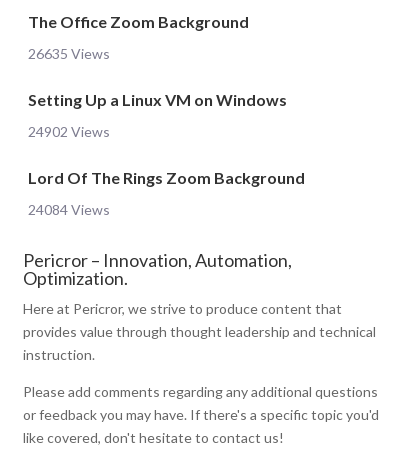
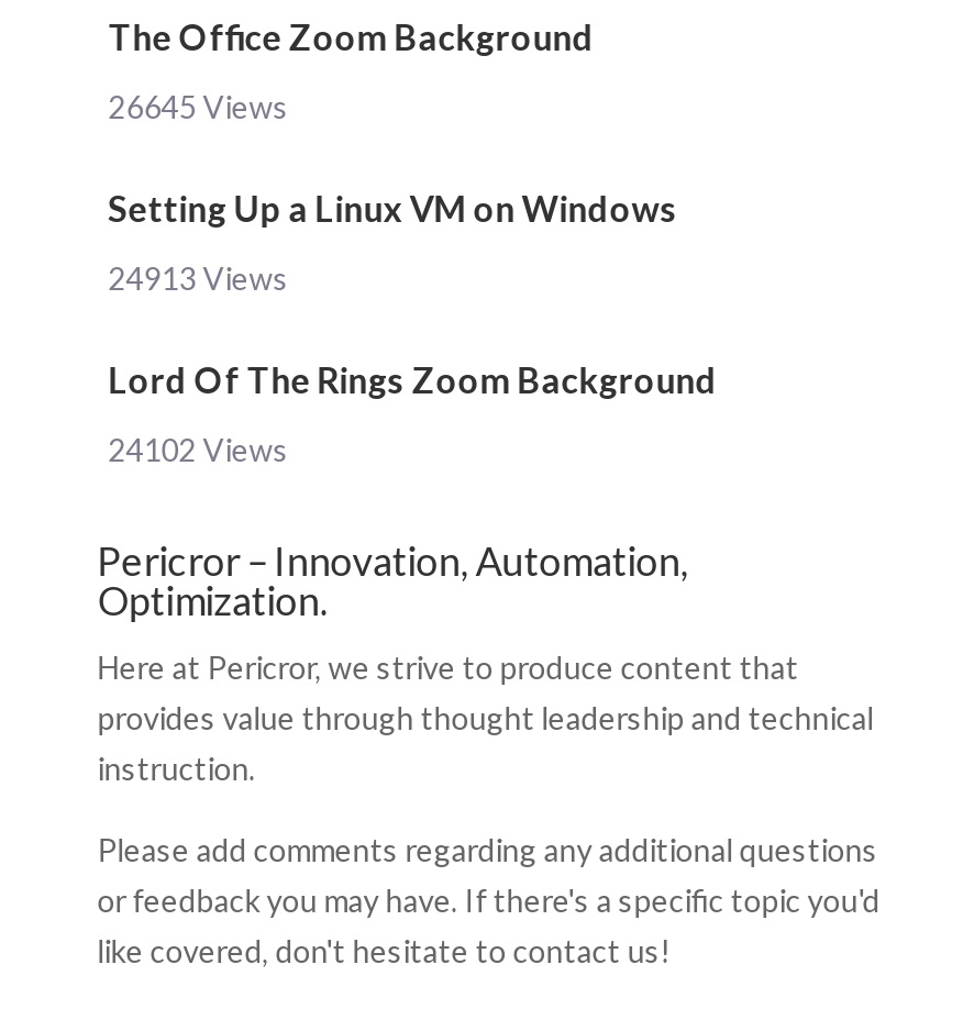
[28,45,110,62] 26635 Views -> [108,89,289,126] 26645 Views
[28,123,110,140] 24902 Views -> [108,260,289,297] 24913 Views
[28,201,110,218] 24084 Views -> [108,432,289,469] 24102 Views

